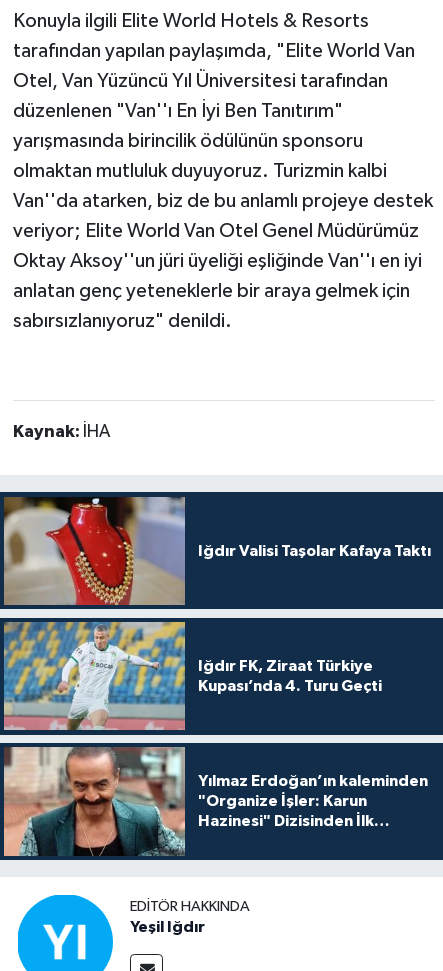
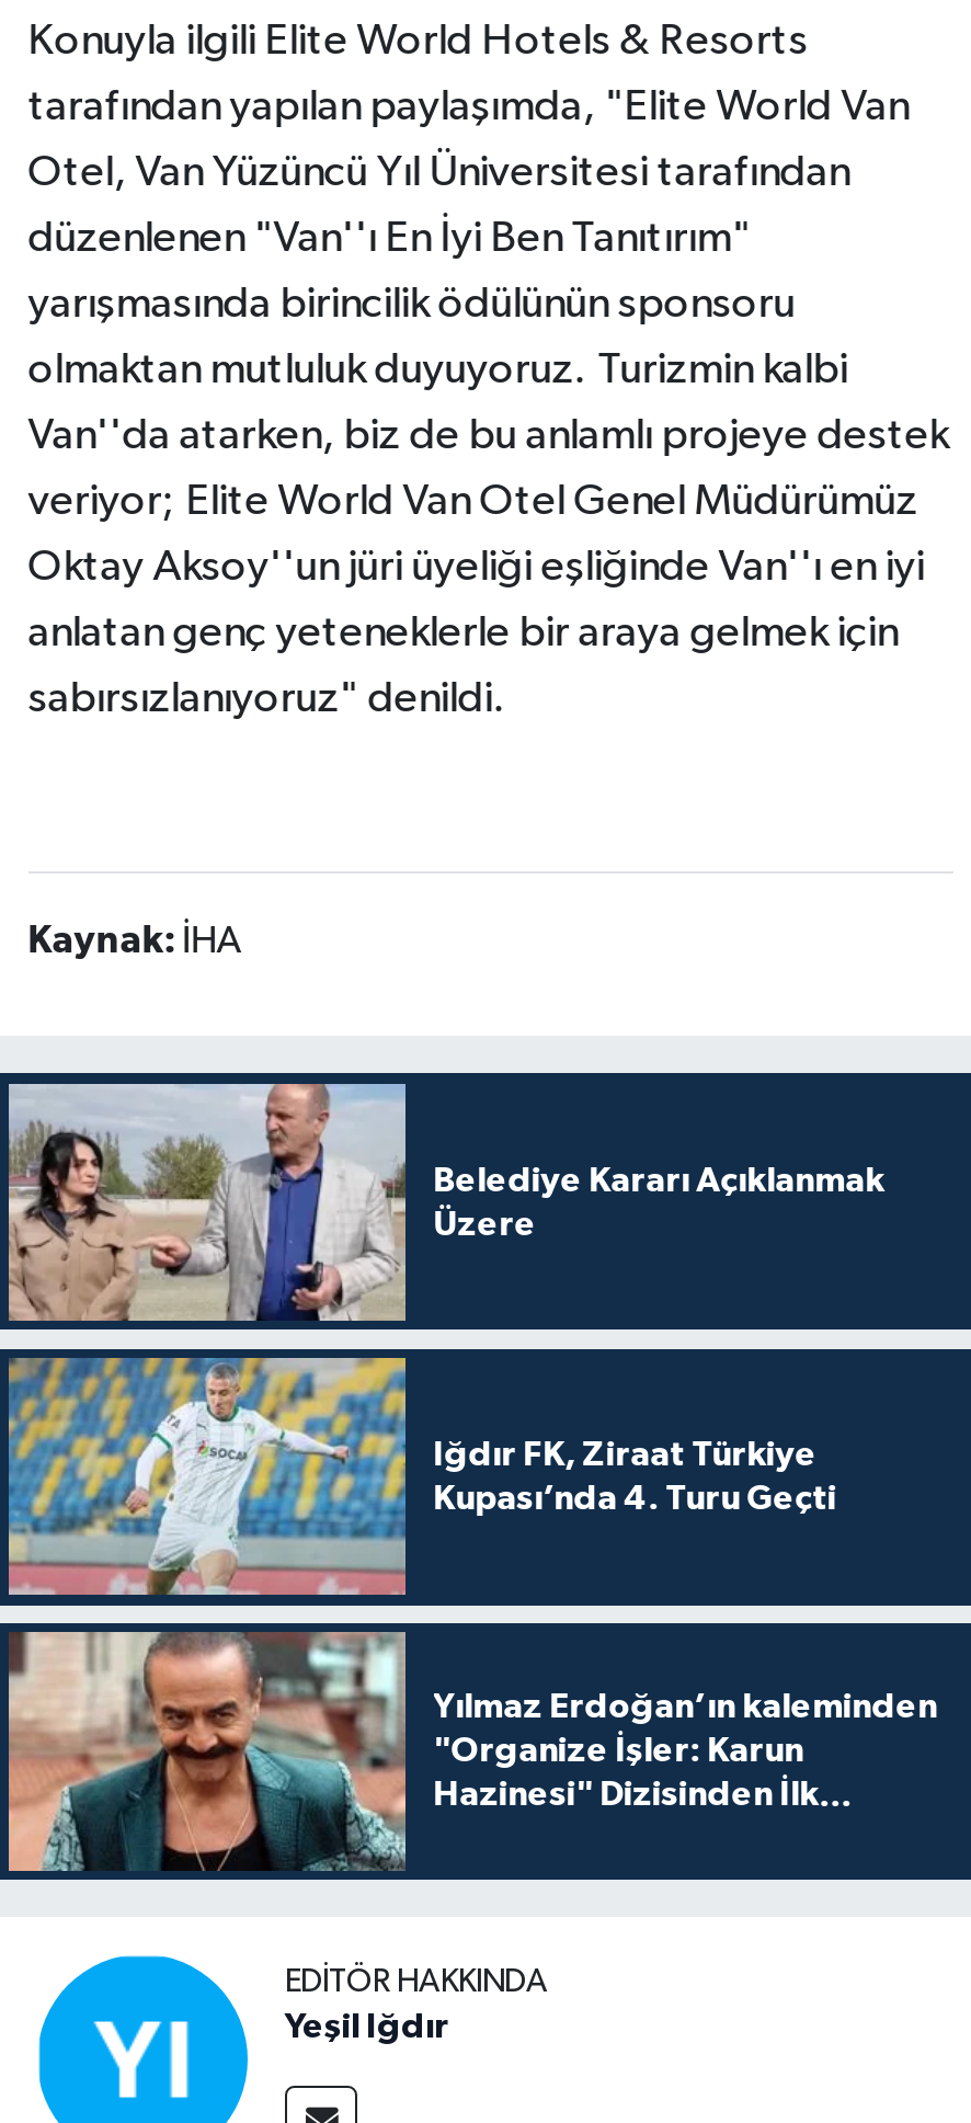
[4,497,431,606] [image] | Iğdır Valisi Taşolar Kafaya Taktı -> [7,1082,885,1323] [image] | Belediye Kararı Açıklanmak | Üzere

